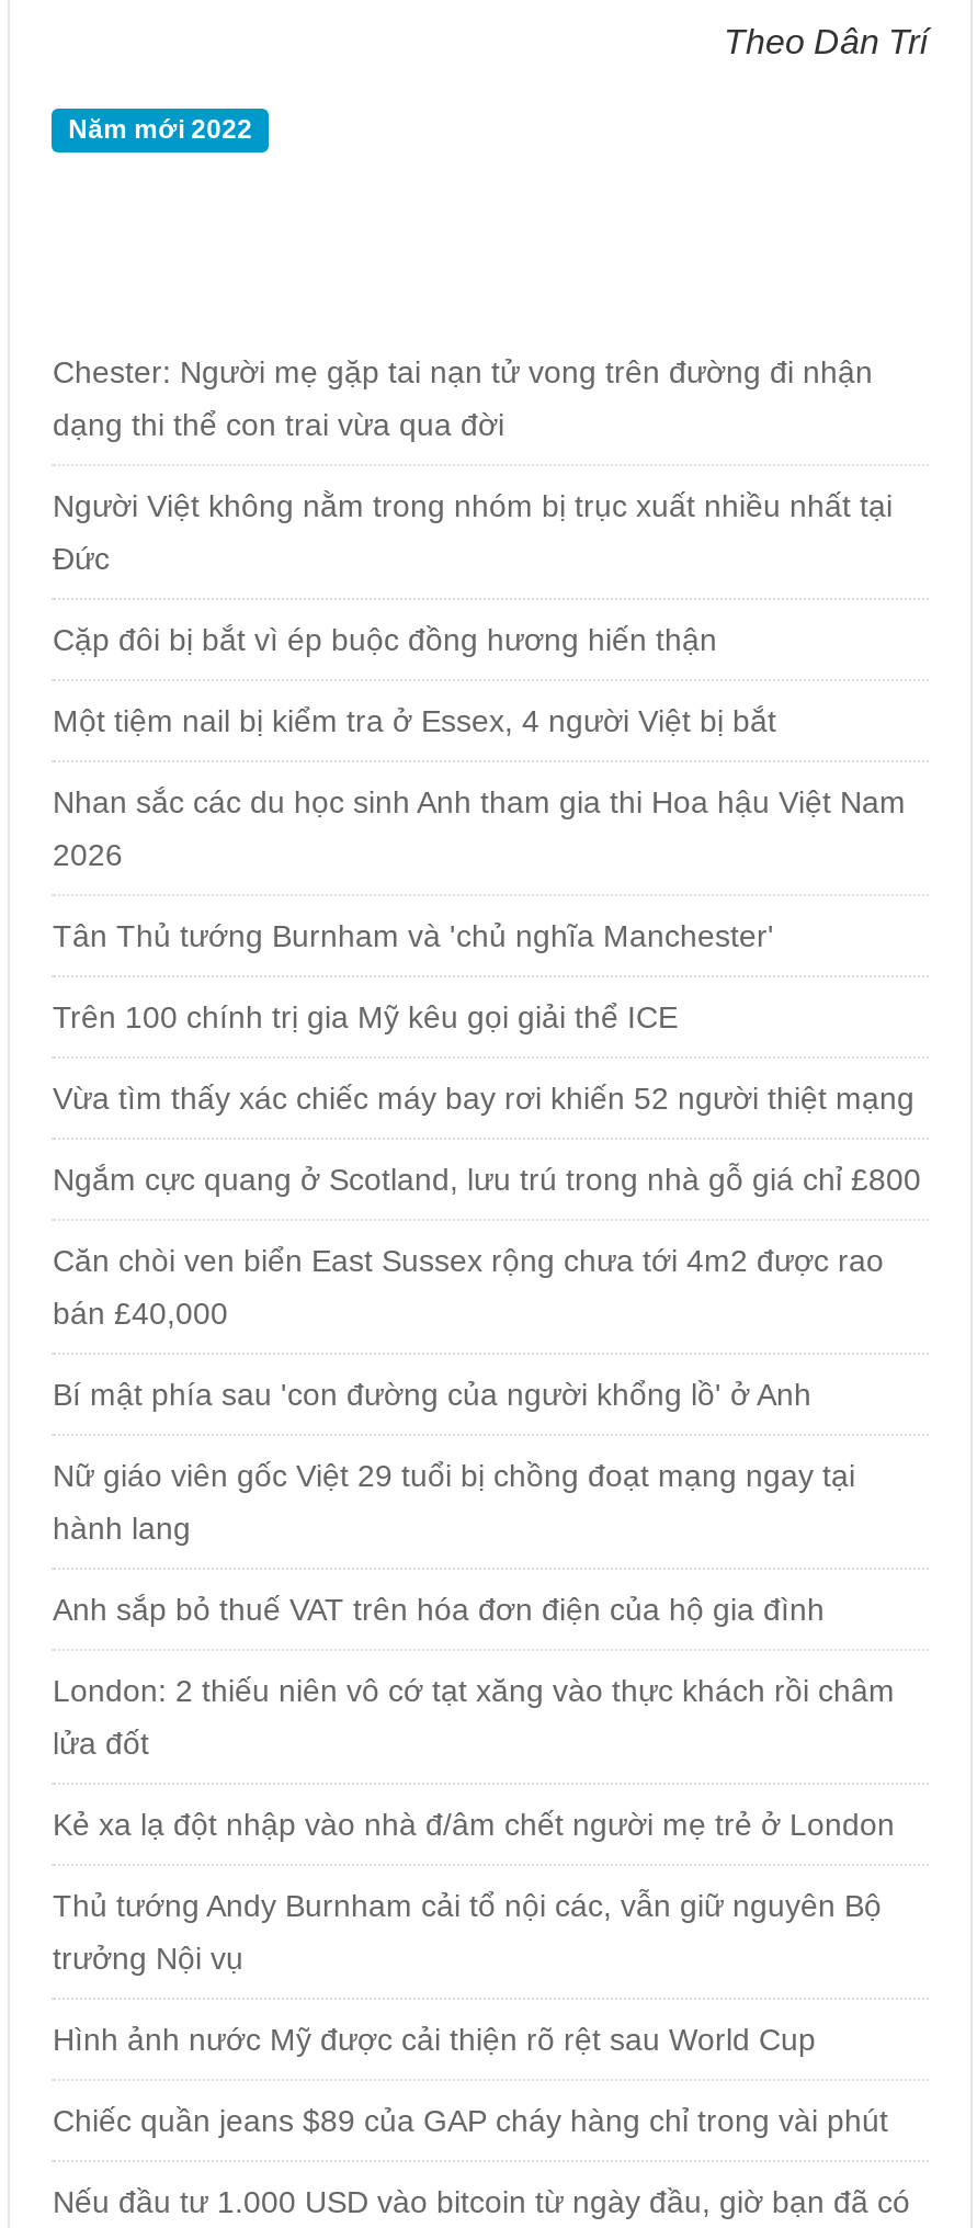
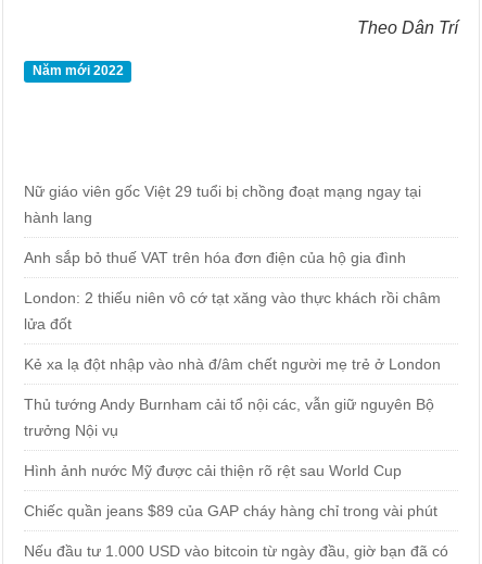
[53,354,921,1411] Chester: Người mẹ gặp tai nạn tử vong trên đường đi nhận | dạng thi thể con trai vừa qua đời | Người Việt không nằm trong nhóm bị trục xuất nhiều nhất tại | Đức | Cặp đôi bị bắt vì ép buộc đồng hương hiến thận | Một tiệm nail bị kiểm tra ở Essex, 4 người Việt bị bắt | Nhan sắc các du học sinh Anh tham gia thi Hoa hậu Việt Nam | 2026 | Tân Thủ tướng Burnham và 'chủ nghĩa Manchester' | Trên 100 chính trị gia Mỹ kêu gọi giải thể ICE | Vừa tìm thấy xác chiếc máy bay rơi khiến 52 người thiệt mạng | Ngắm cực quang ở Scotland, lưu trú trong nhà gỗ giá chỉ £800 | Căn chòi ven biển East Sussex rộng chưa tới 4m2 được rao | bán £40,000 | Bí mật phía sau 'con đường của người khổng lồ' ở Anh -> none

